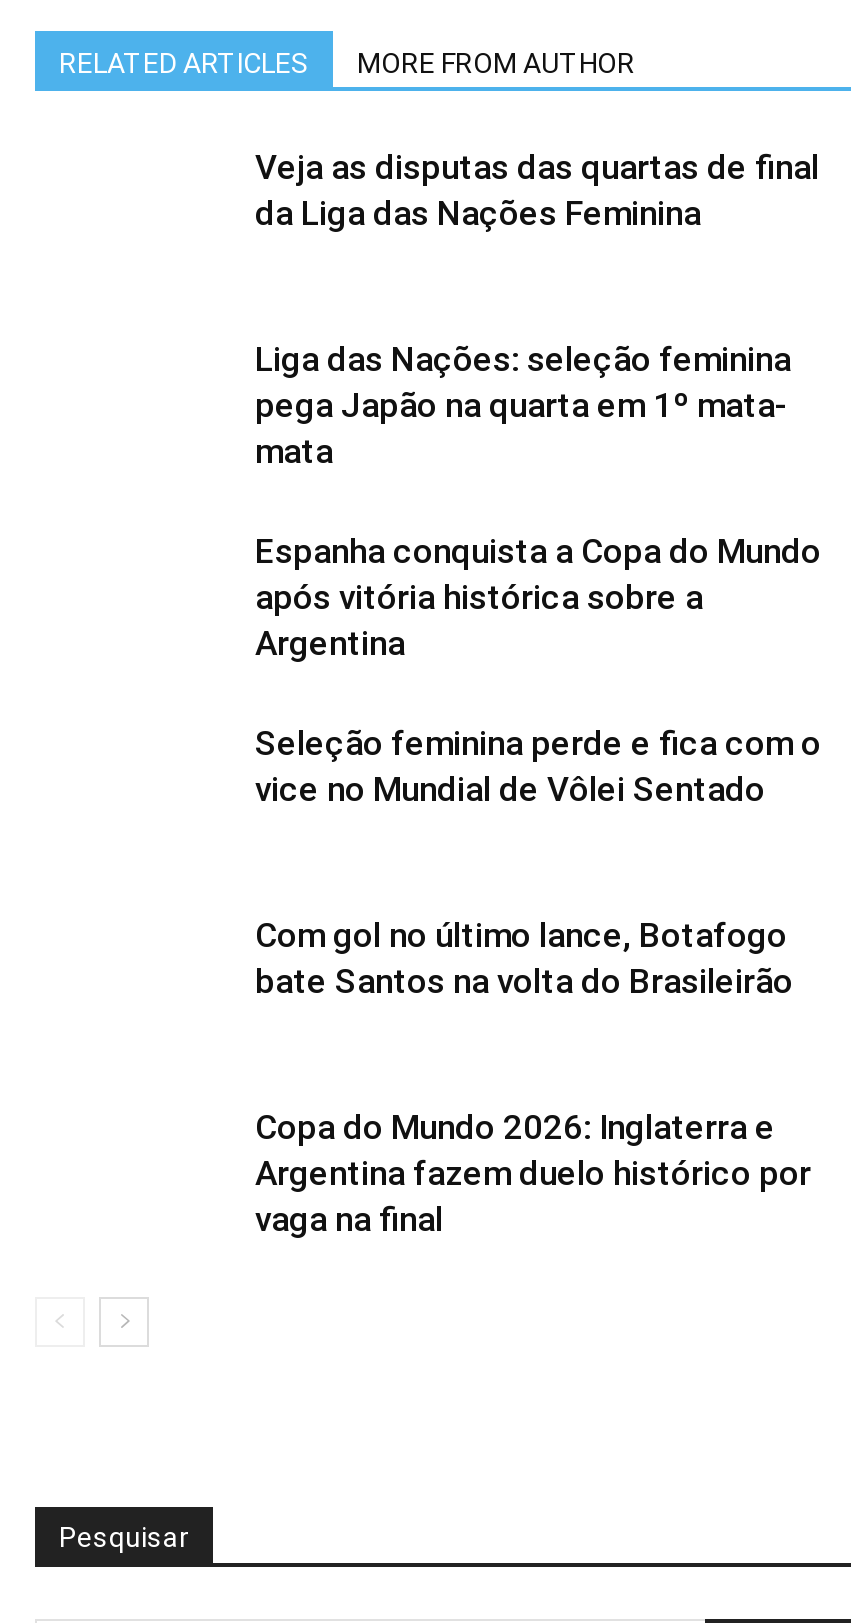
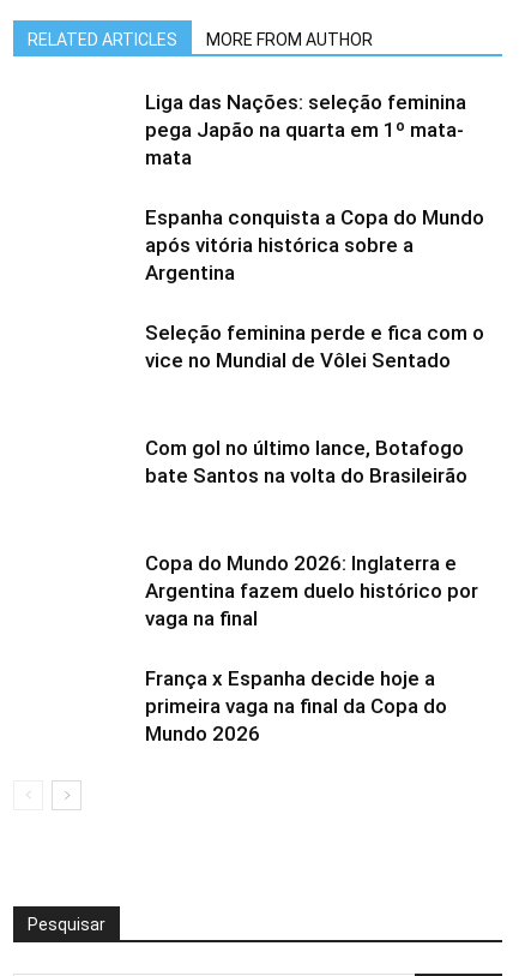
[255,147,819,233] Veja as disputas das quartas de final | da Liga das Nações Feminina -> none
moved [255,339,821,1239] -> [145,90,484,630]: Liga das Nações: seleção feminina | pega Japão na quarta em 1º mata- | mata | ... | Argentina fazem duelo histórico por | vaga na final
none -> [145,666,447,746] França x Espanha decide hoje a | primeira vaga na final da Copa do | Mundo 2026

